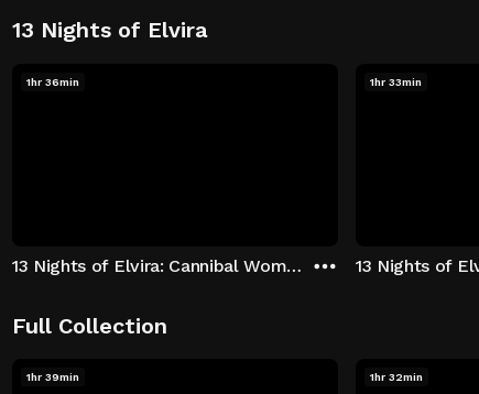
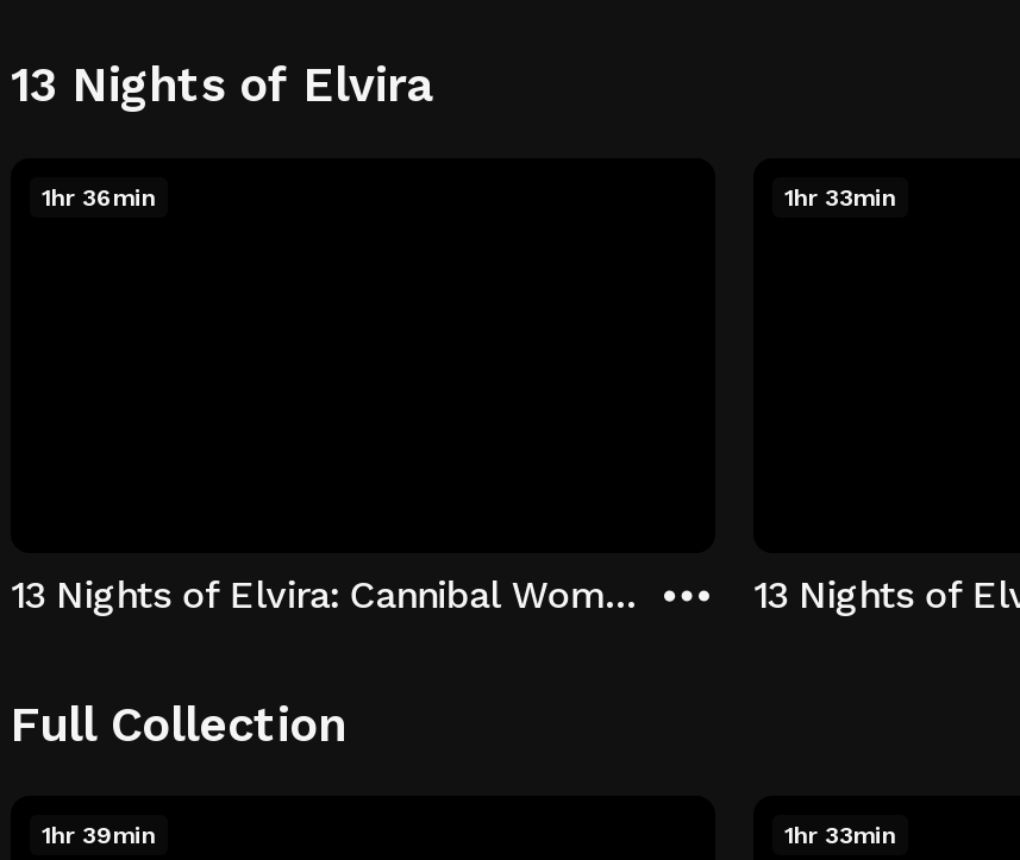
[370,371,423,383] 1hr 32min -> [784,822,896,848] 1hr 33min

